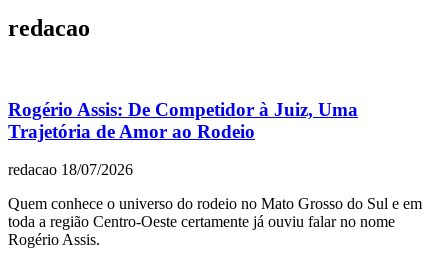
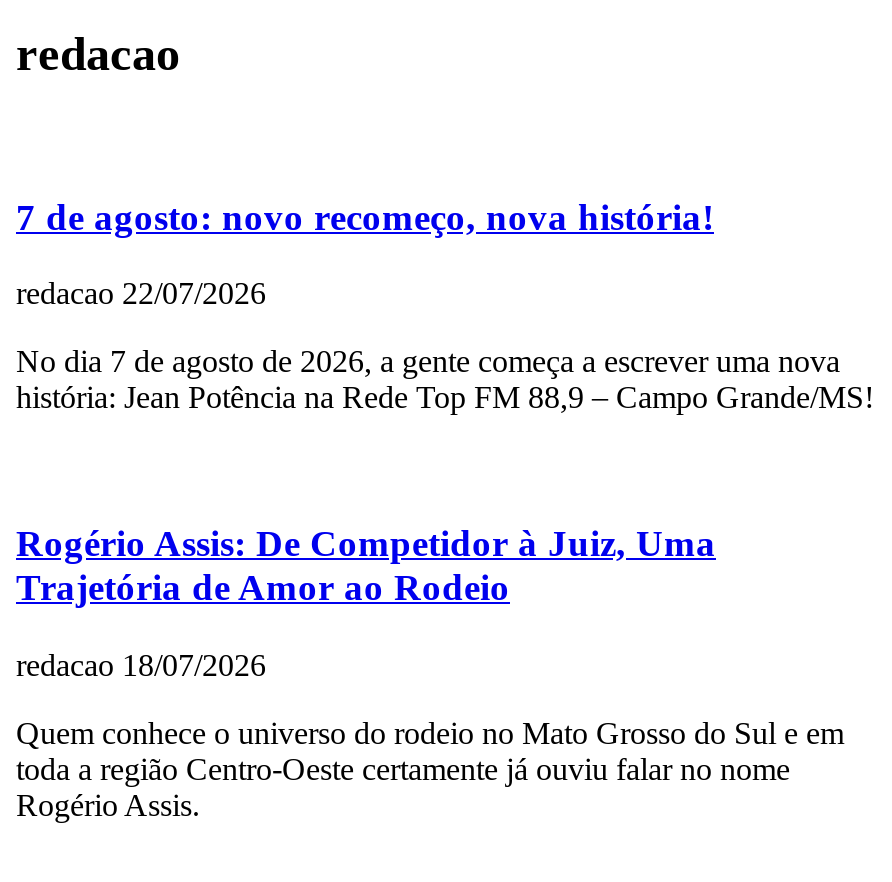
none -> [16,195,874,414] 7 de agosto: novo recomeço, nova história! | redacao 22/07/2026 | No dia 7 de agosto de 2026, a gente começa a escrever uma nova | história: Jean Potência na Rede Top FM 88,9 – Campo Grande/MS!

